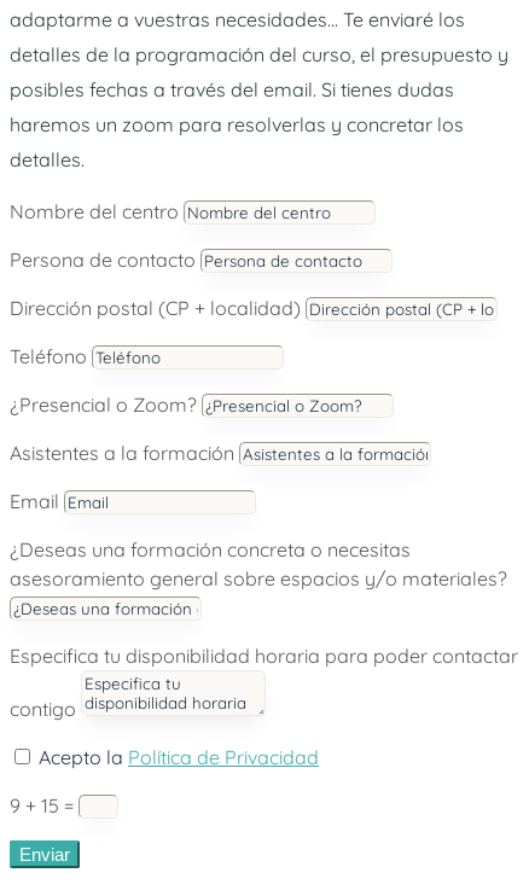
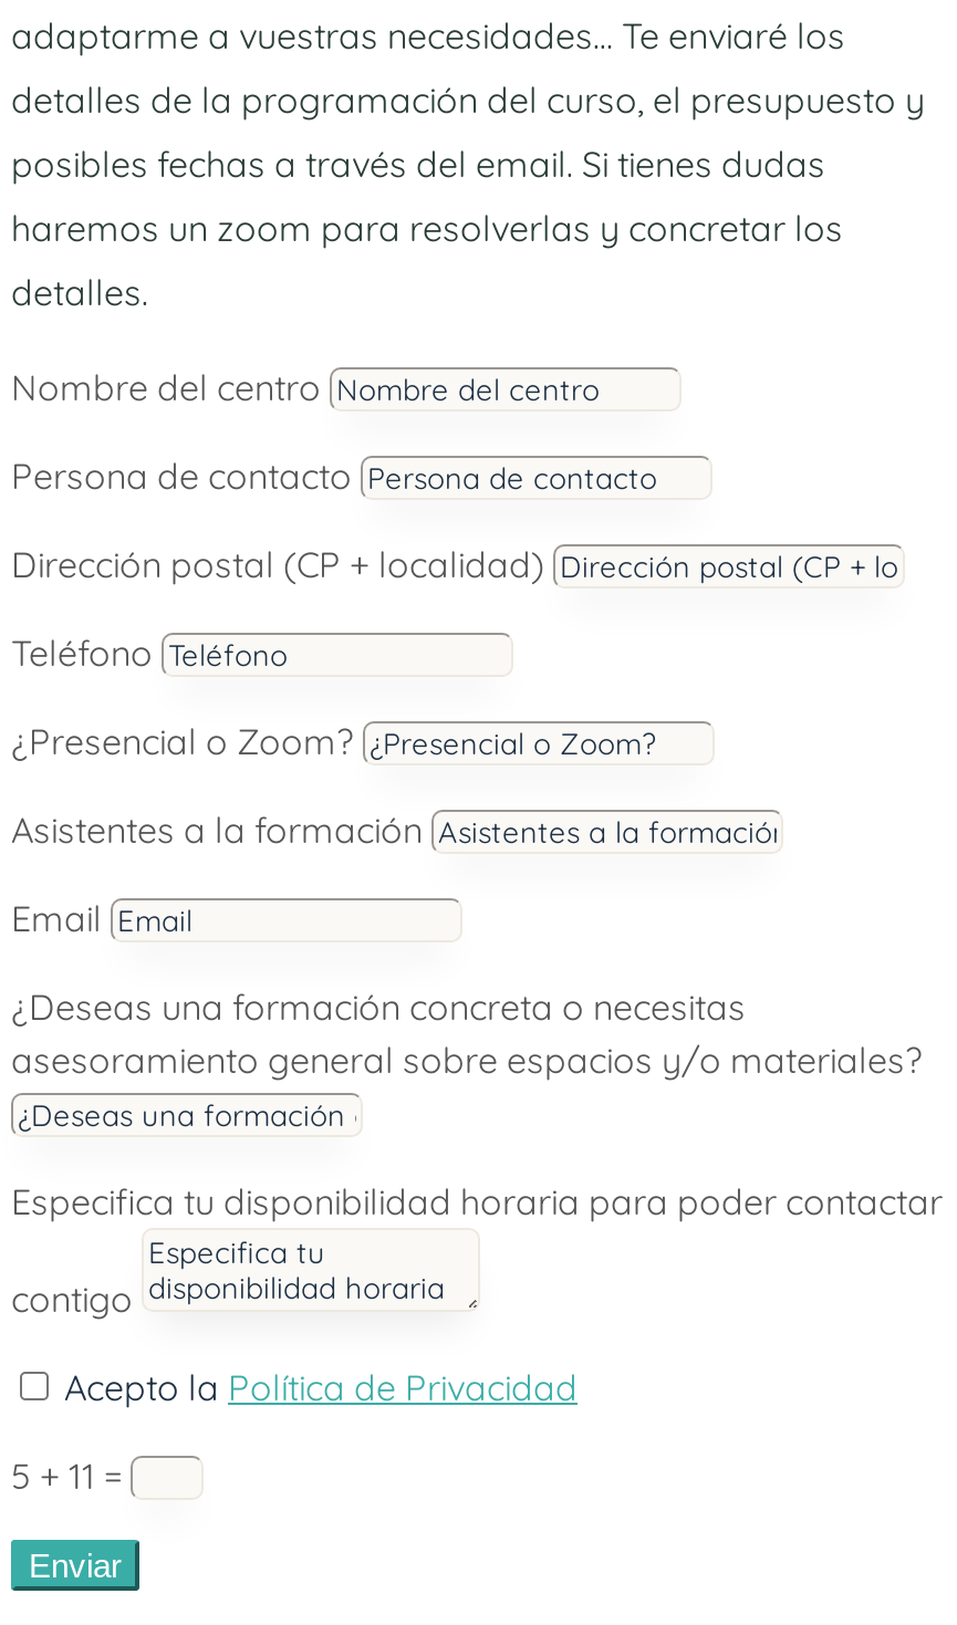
[10,793,79,817] 9 + 15 = -> [11,1453,131,1497] 5 + 11 =

